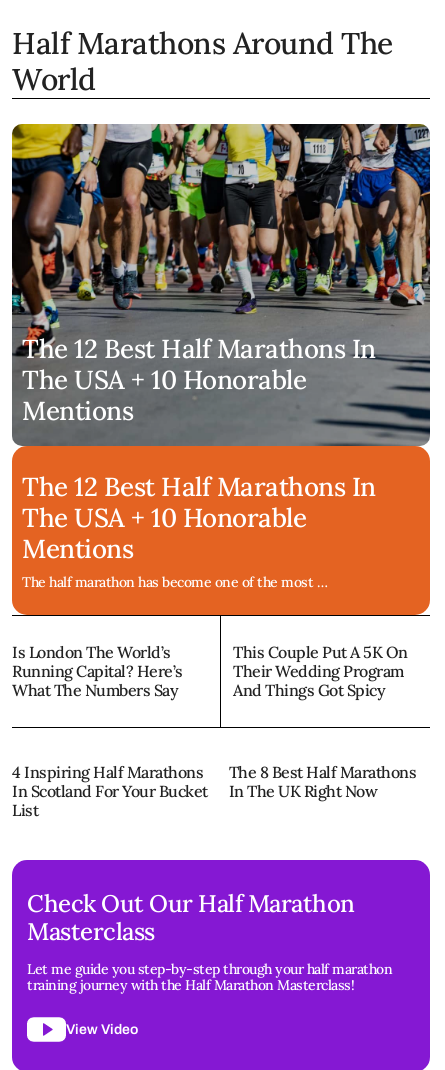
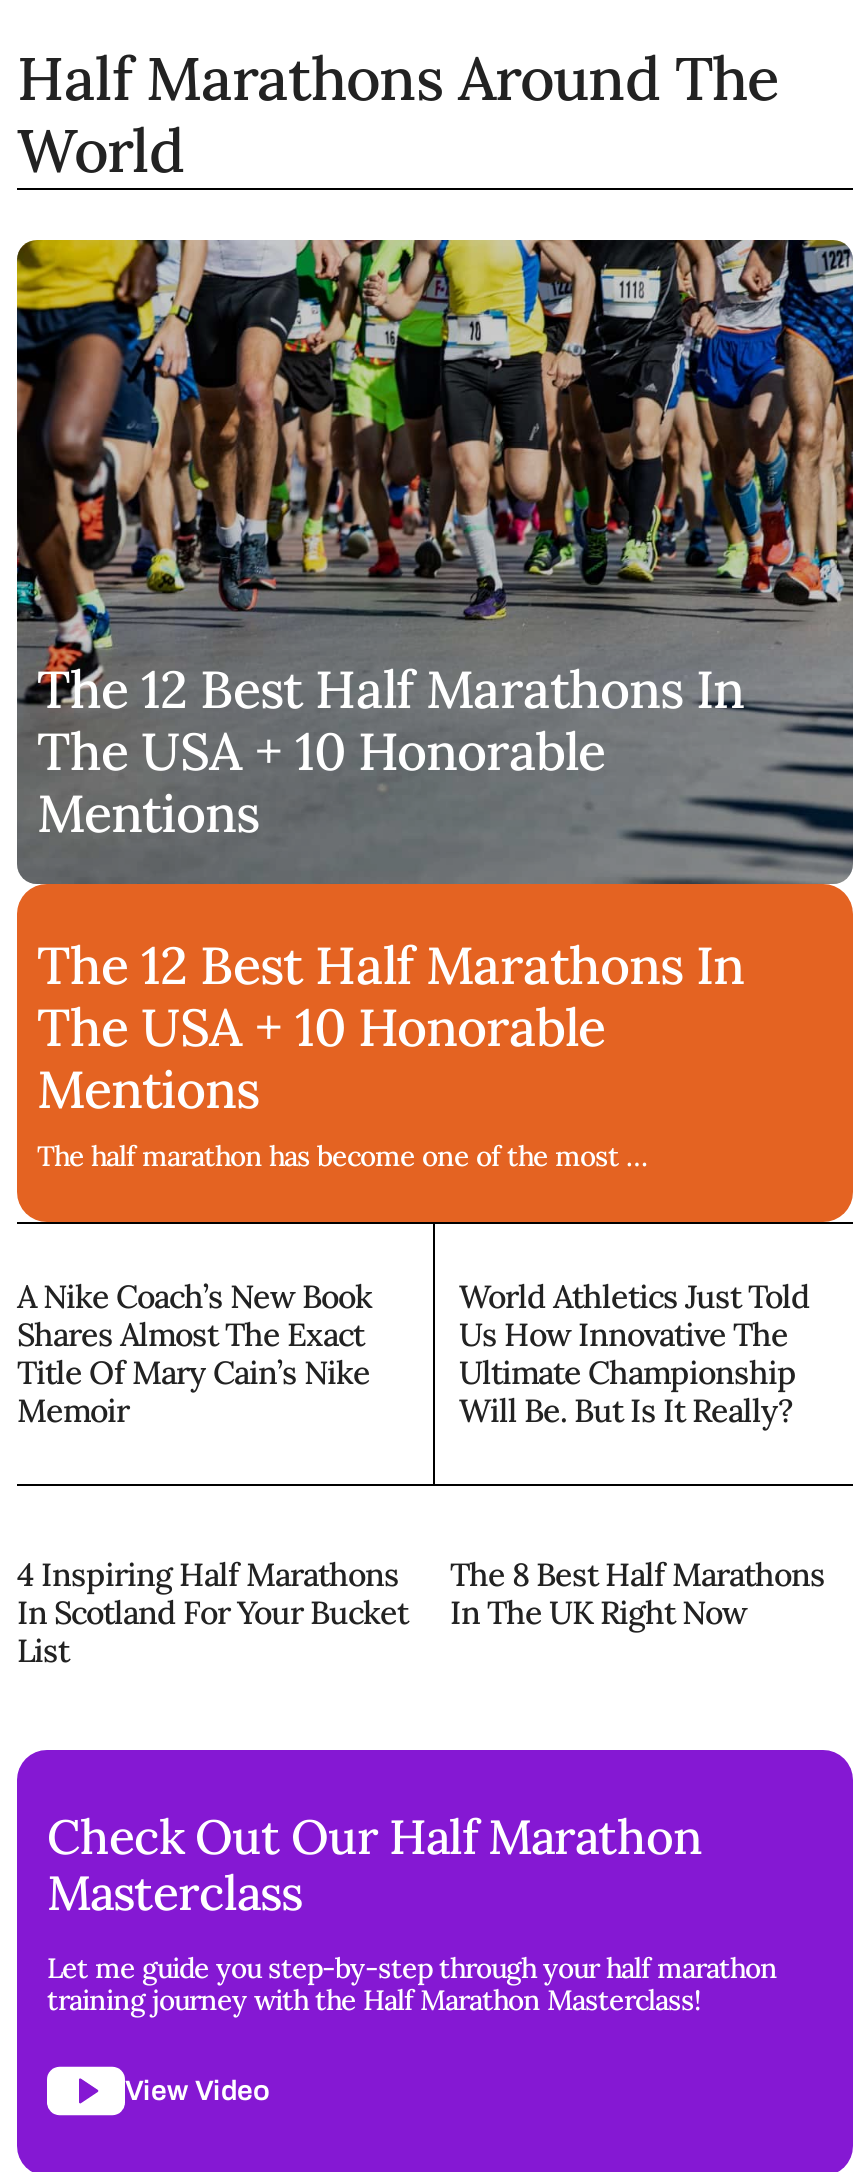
[12,642,182,700] Is London The World’s | Running Capital? Here’s | What The Numbers Say -> [17,1277,372,1431] A Nike Coach’s New Book | Shares Almost The Exact | Title Of Mary Cain’s Nike | Memoir
[233,642,407,700] This Couple Put A 5K On | Their Wedding Program | And Things Got Spicy -> [459,1277,810,1431] World Athletics Just Told | Us How Innovative The | Ultimate Championship | Will Be. But Is It Really?

